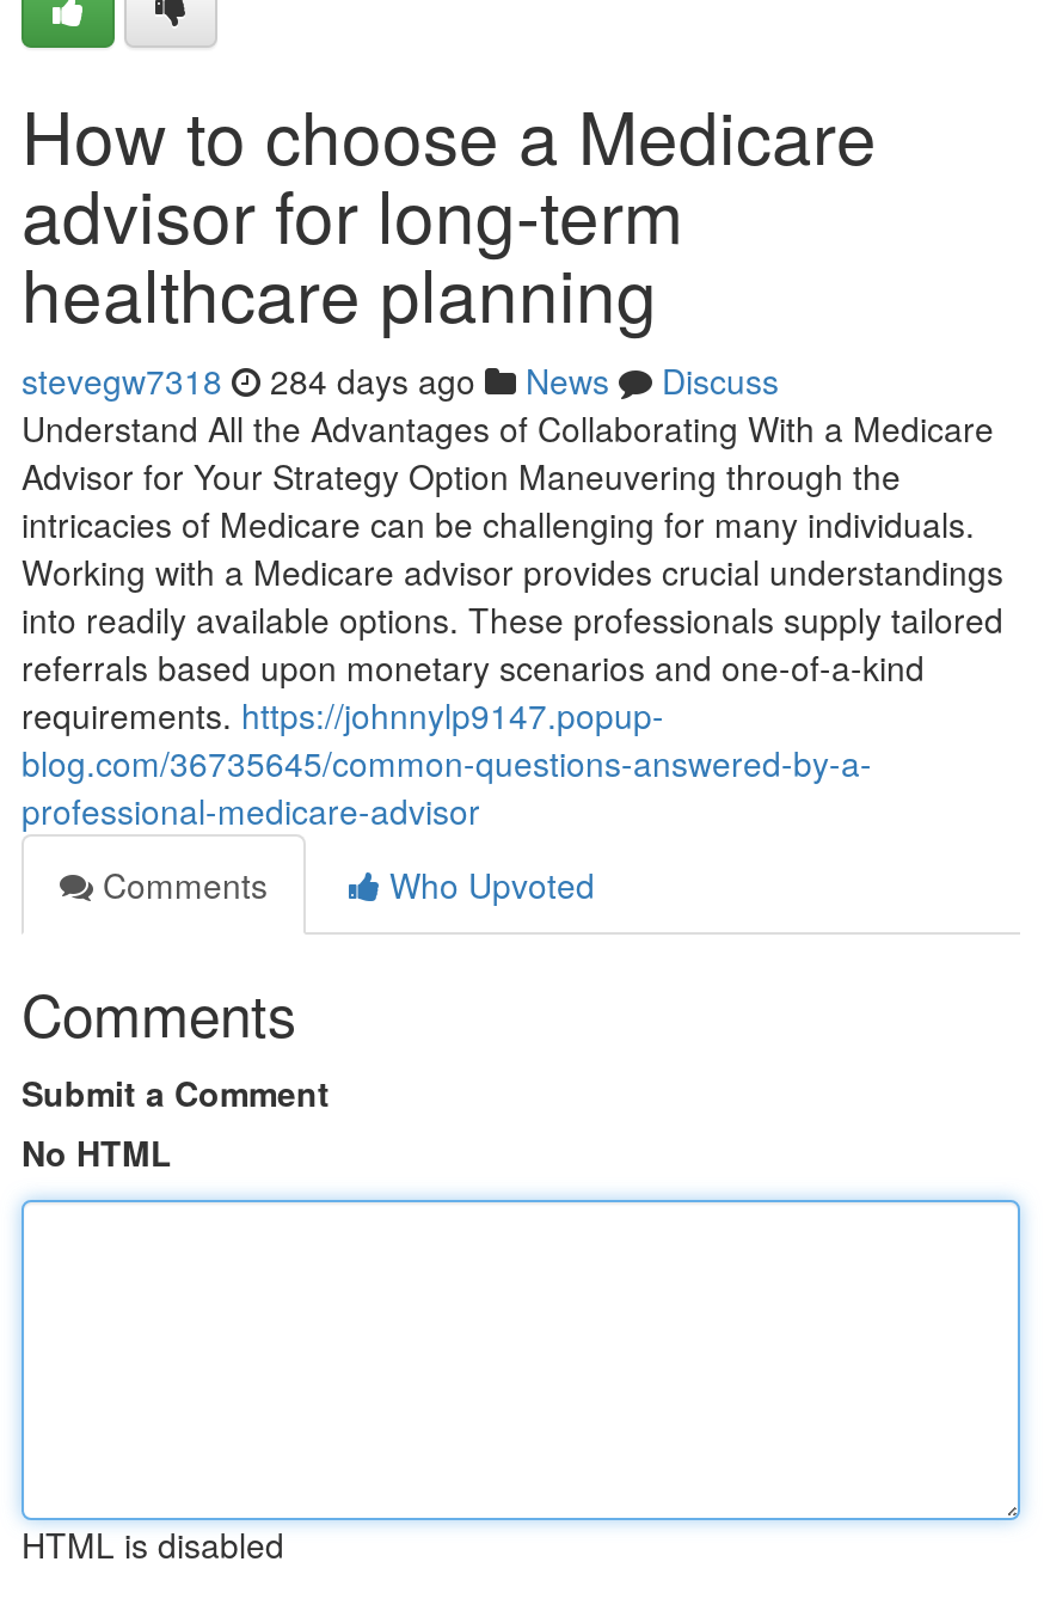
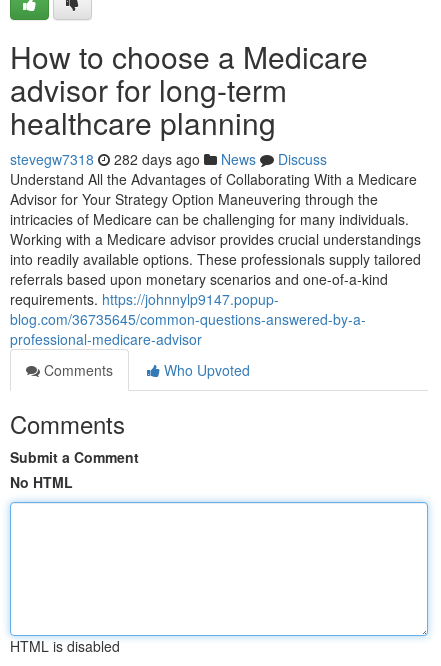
[22,356,779,404] stevegw7318 284 days ago News Discuss -> [10,149,327,169] stevegw7318 282 days ago News Discuss

